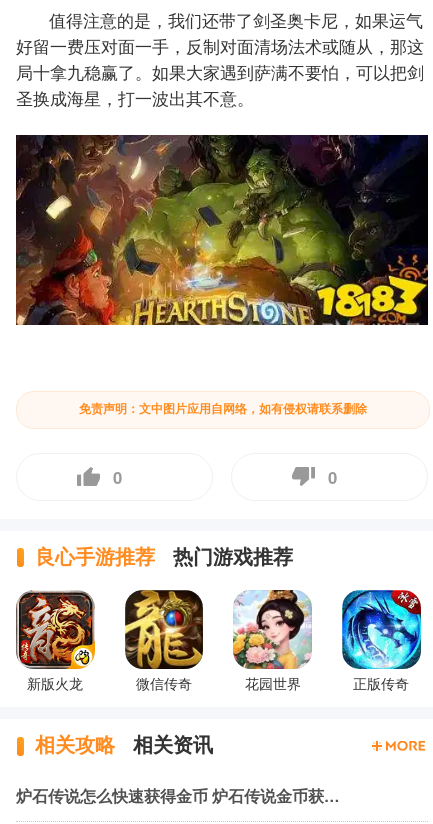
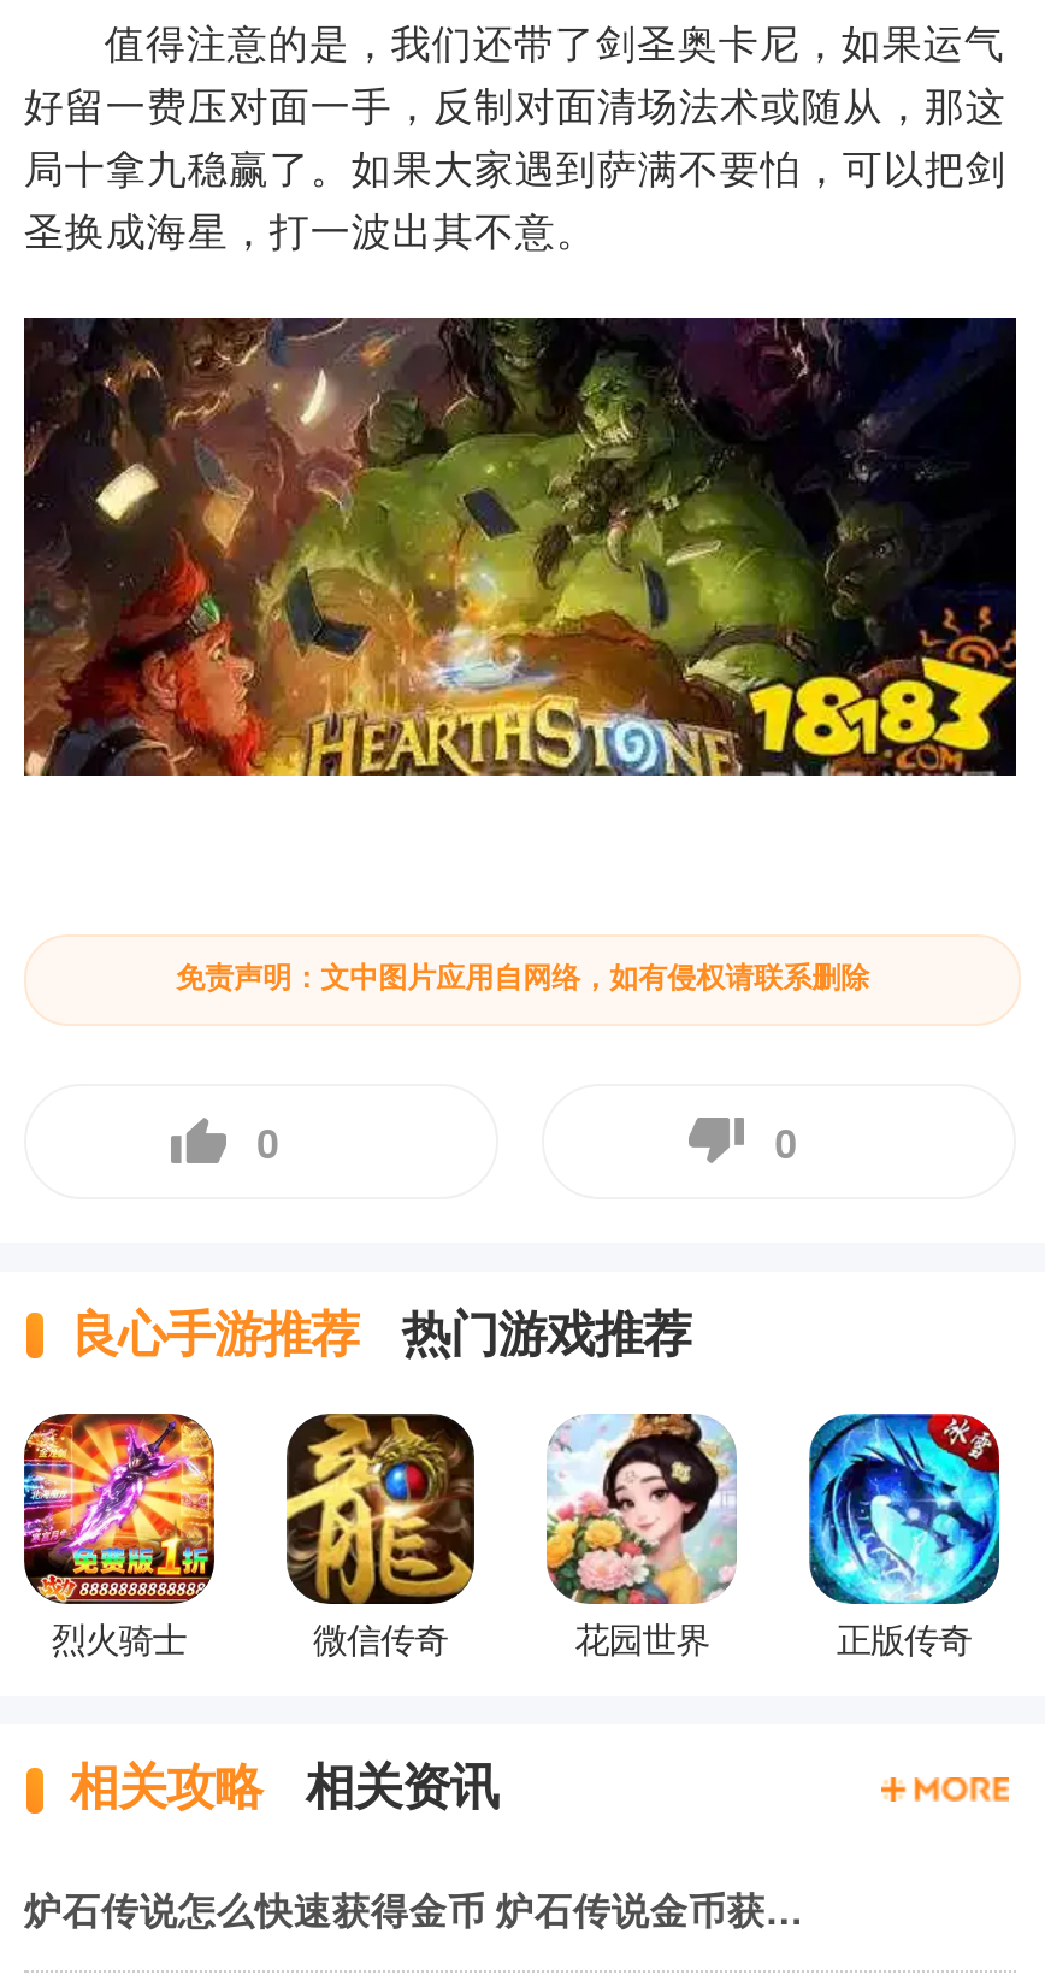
[15,590,96,692] [image] | 新版火龙 -> [22,1411,217,1660] [image] | 烈火骑士

